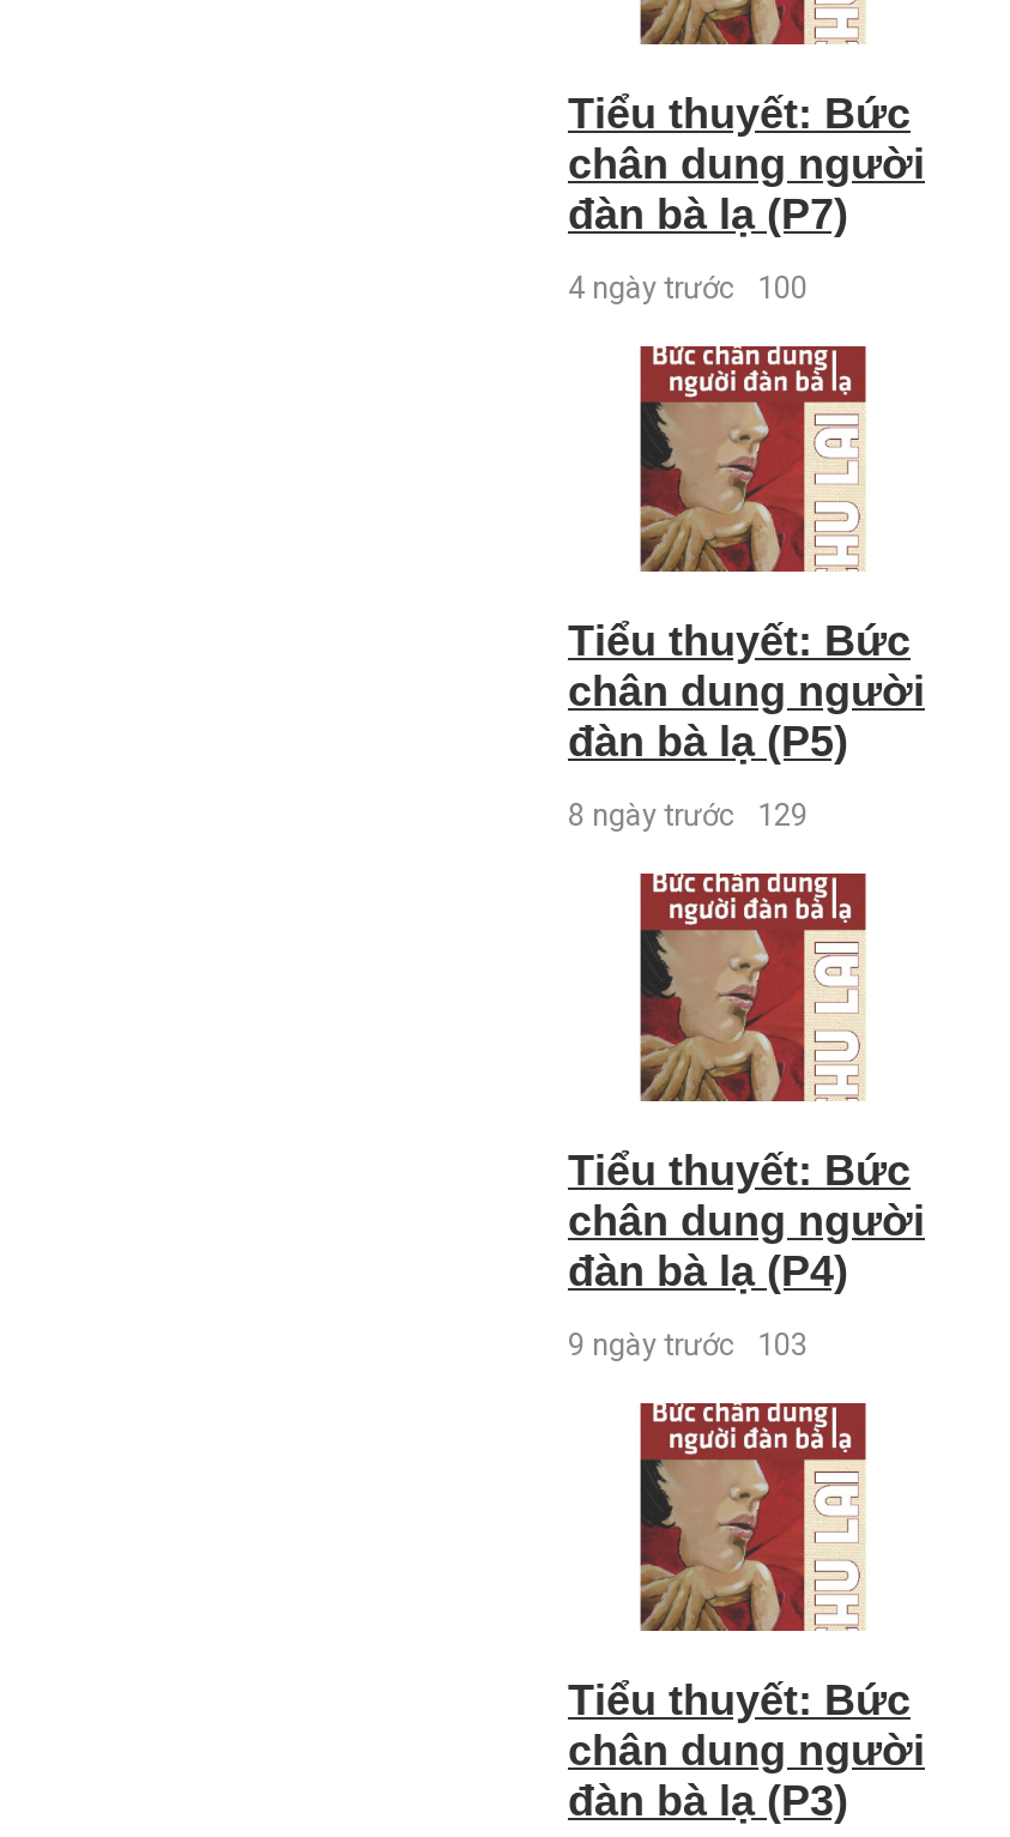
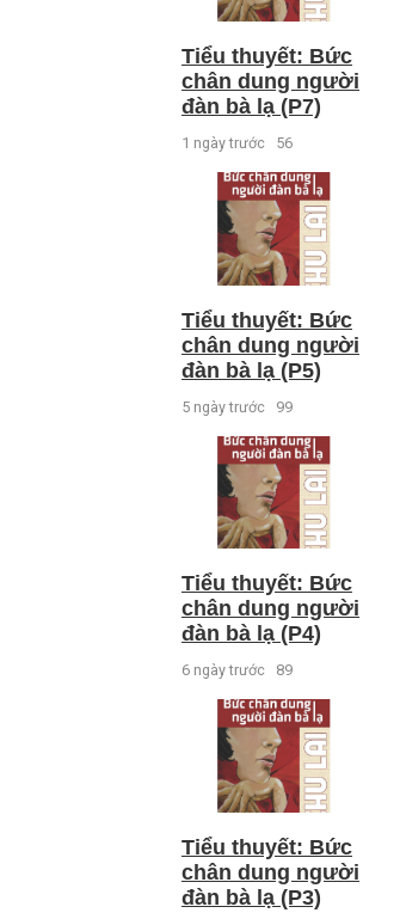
[568,269,808,305] 4 ngày trước 100 -> [181,134,293,152] 1 ngày trước 56
[568,798,808,834] 8 ngày trước 129 -> [181,398,293,416] 5 ngày trước 99
[568,1326,808,1362] 9 ngày trước 103 -> [181,661,293,679] 6 ngày trước 89

